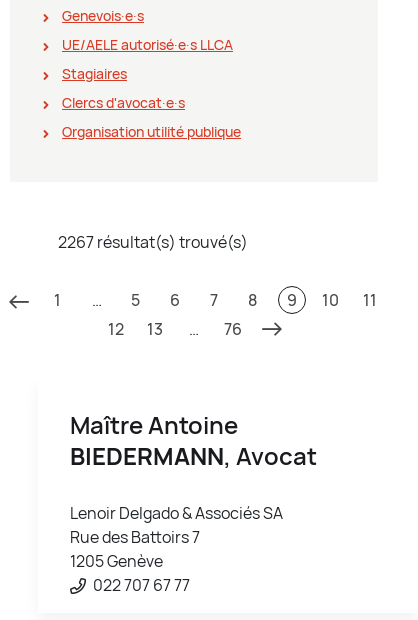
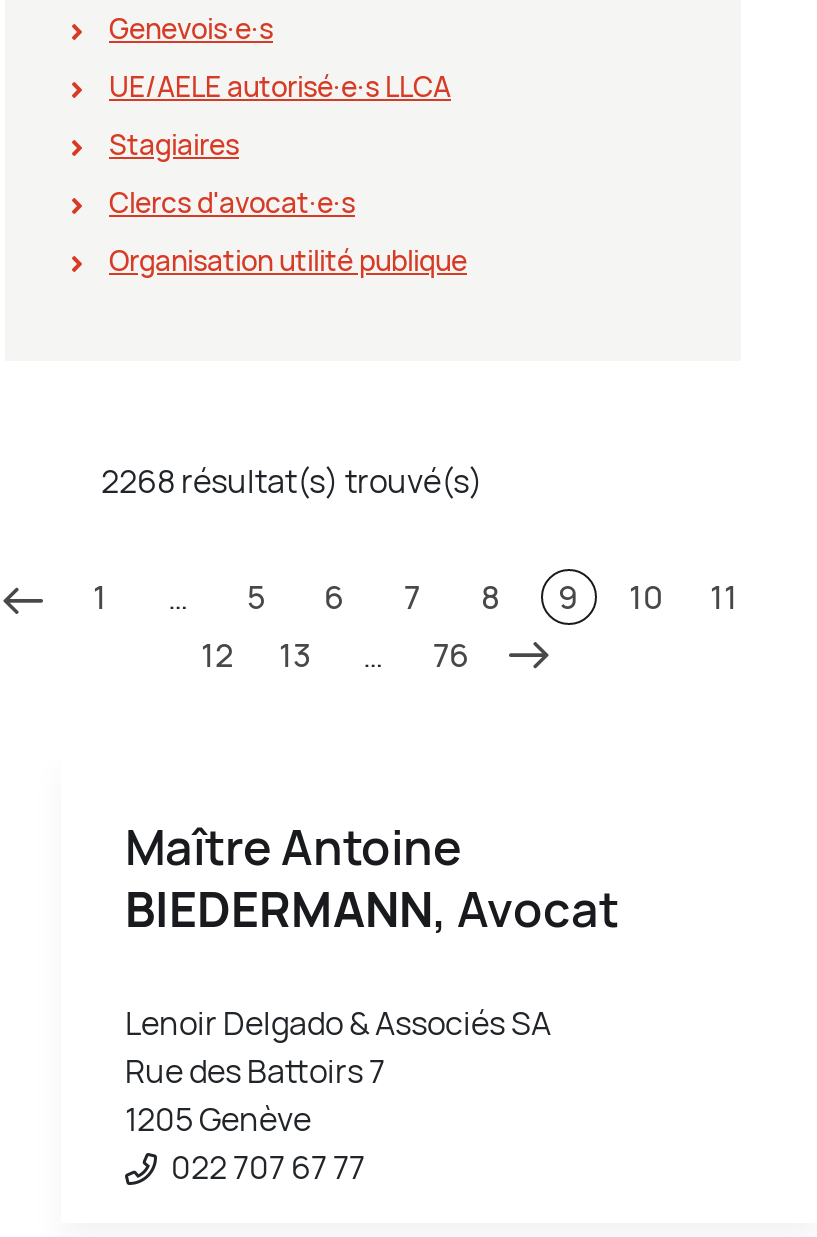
[58,231,248,253] 2267 résultat(s) trouvé(s) -> [101,459,483,503] 2268 résultat(s) trouvé(s)

